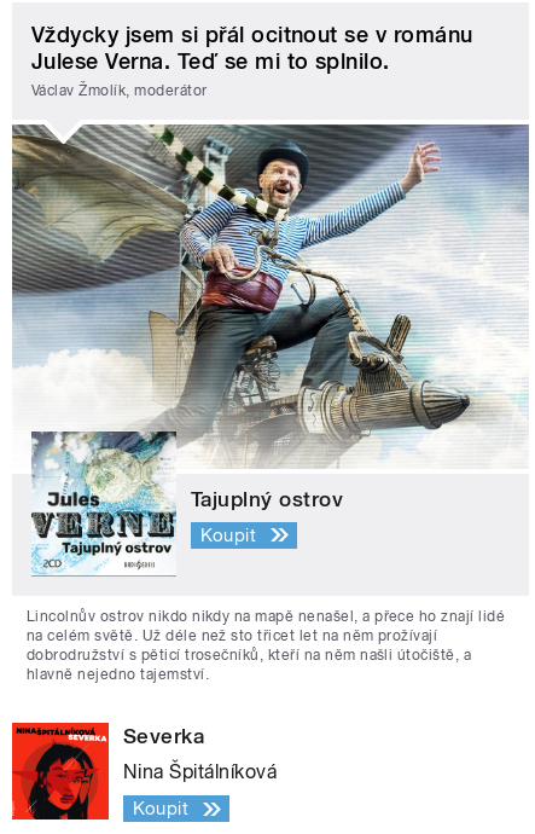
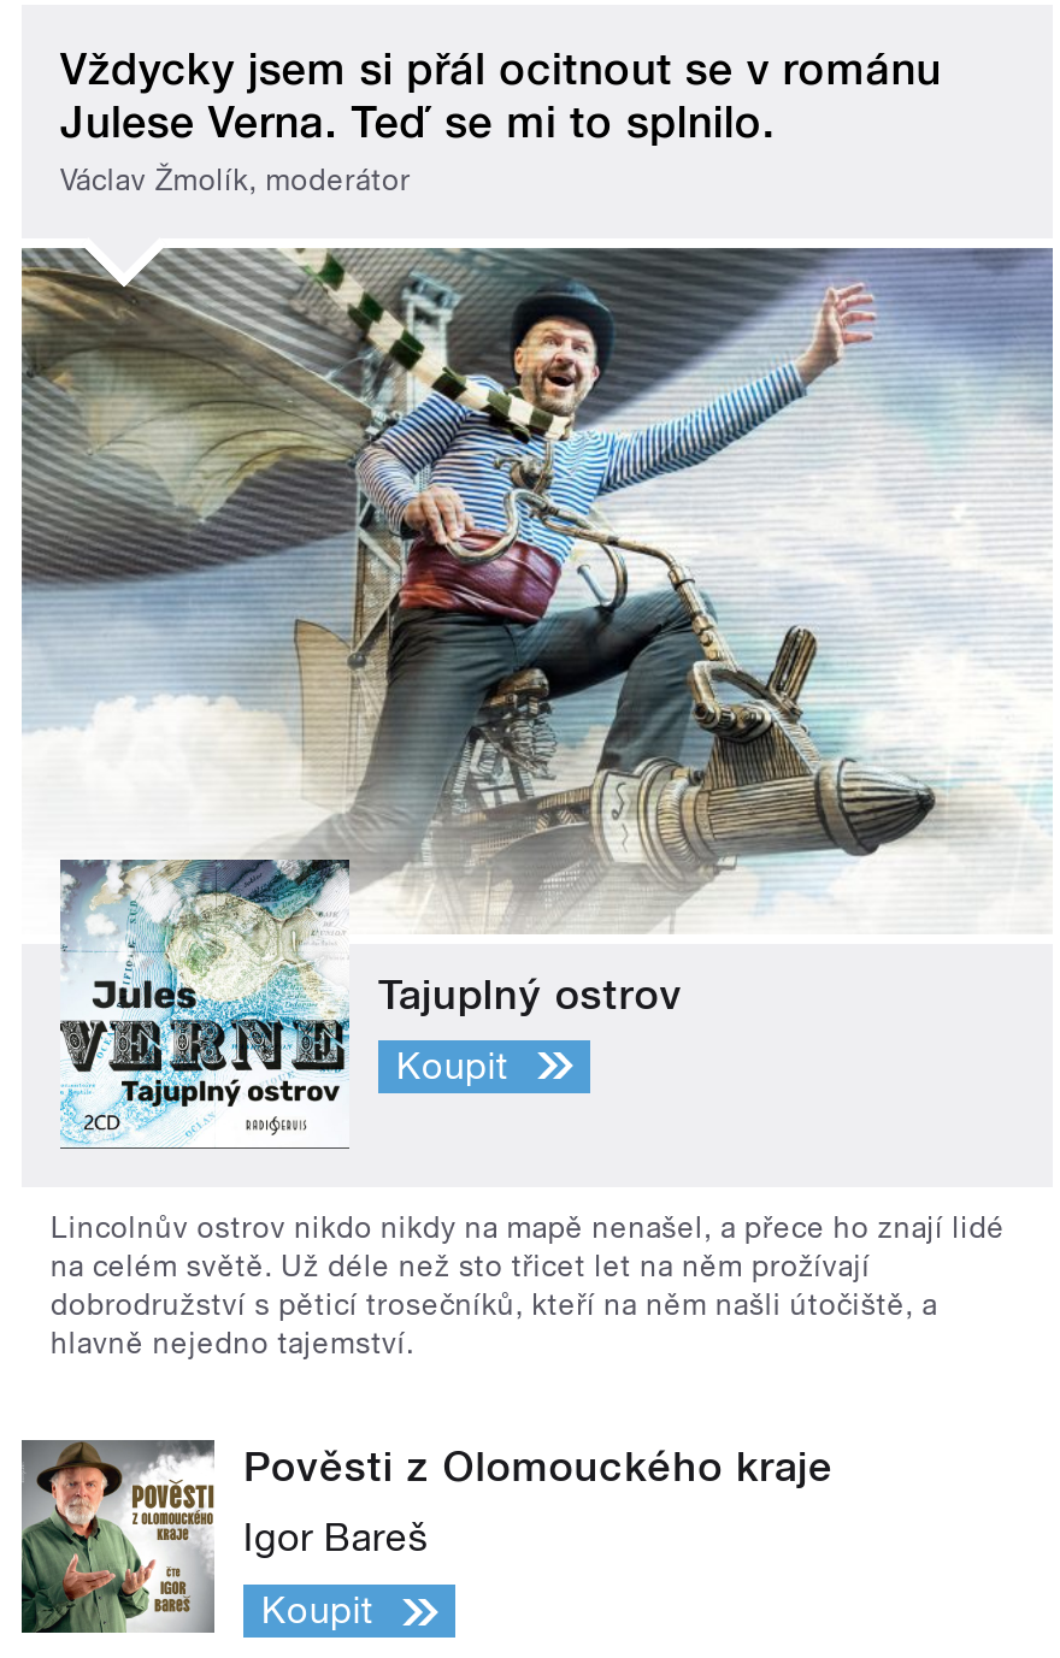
[11,722,205,821] [image] | Severka -> [19,1438,834,1635] [image] | Pověsti z Olomouckého kraje
[123,761,277,784] Nina Špitálníková -> [243,1516,428,1562] Igor Bareš

